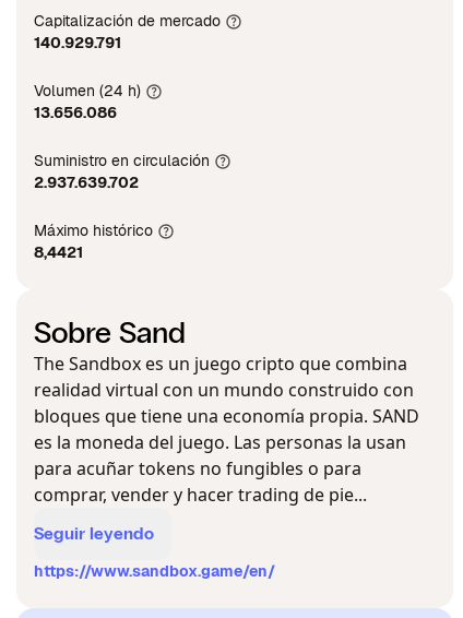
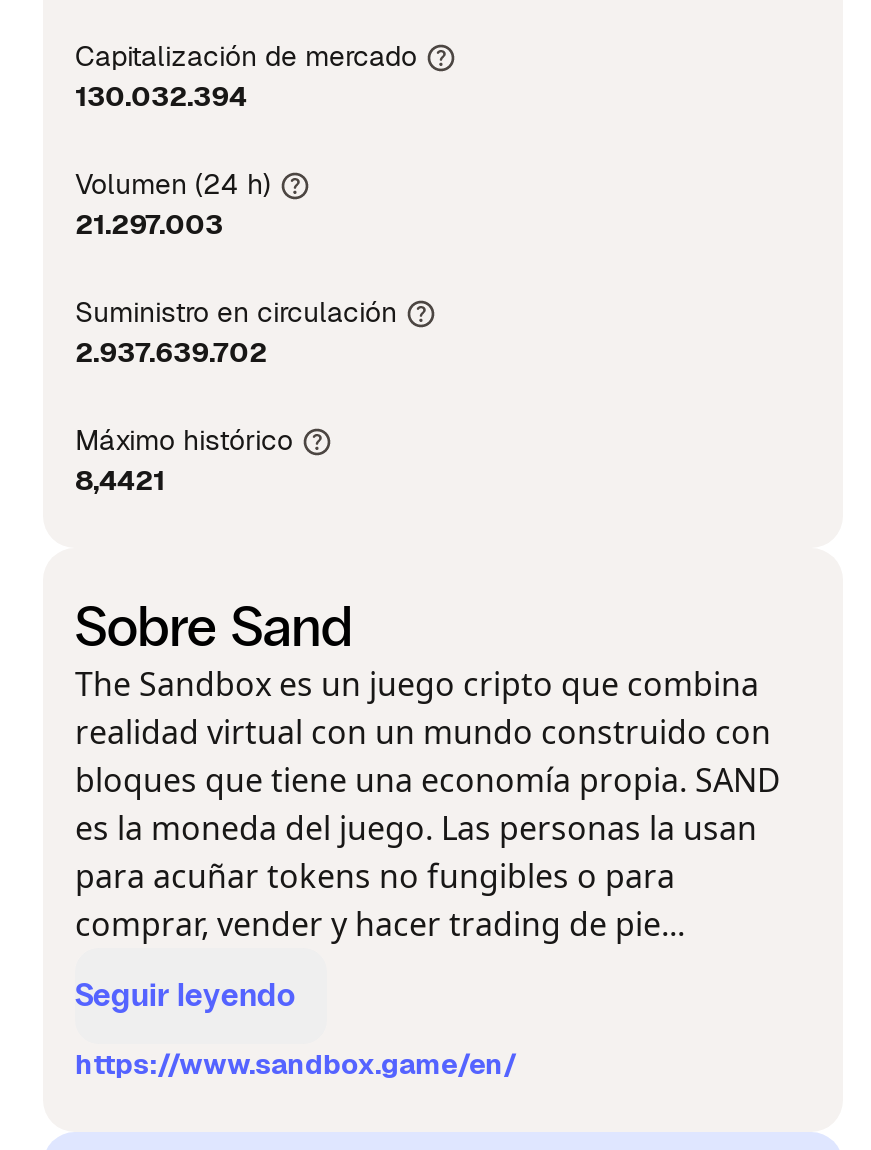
[34,33,121,52] 140.929.791 -> [75,78,247,114] 130.032.394
[34,103,117,122] 13.656.086 -> [75,206,223,242] 21.297.003

